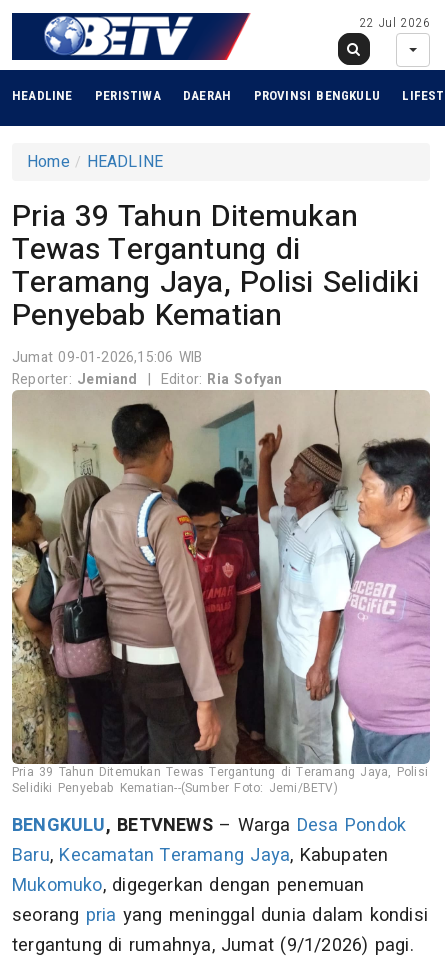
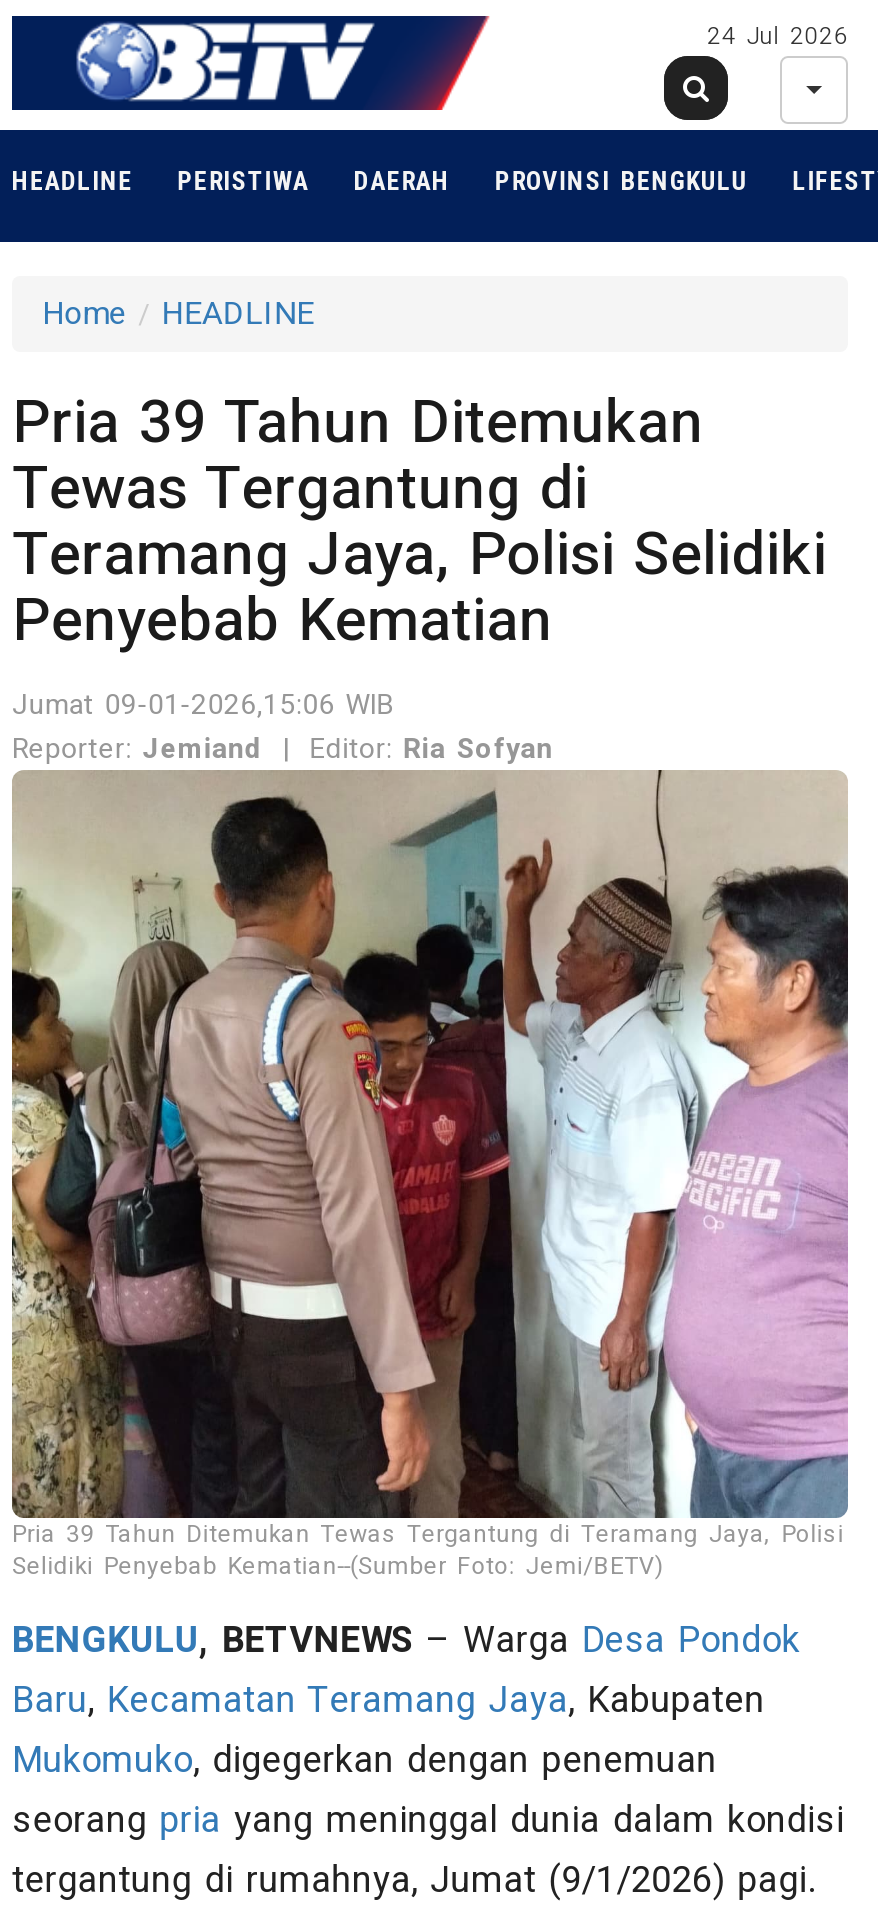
[360,15,430,32] 22 Jul 2026 -> [707,20,848,54] 24 Jul 2026

